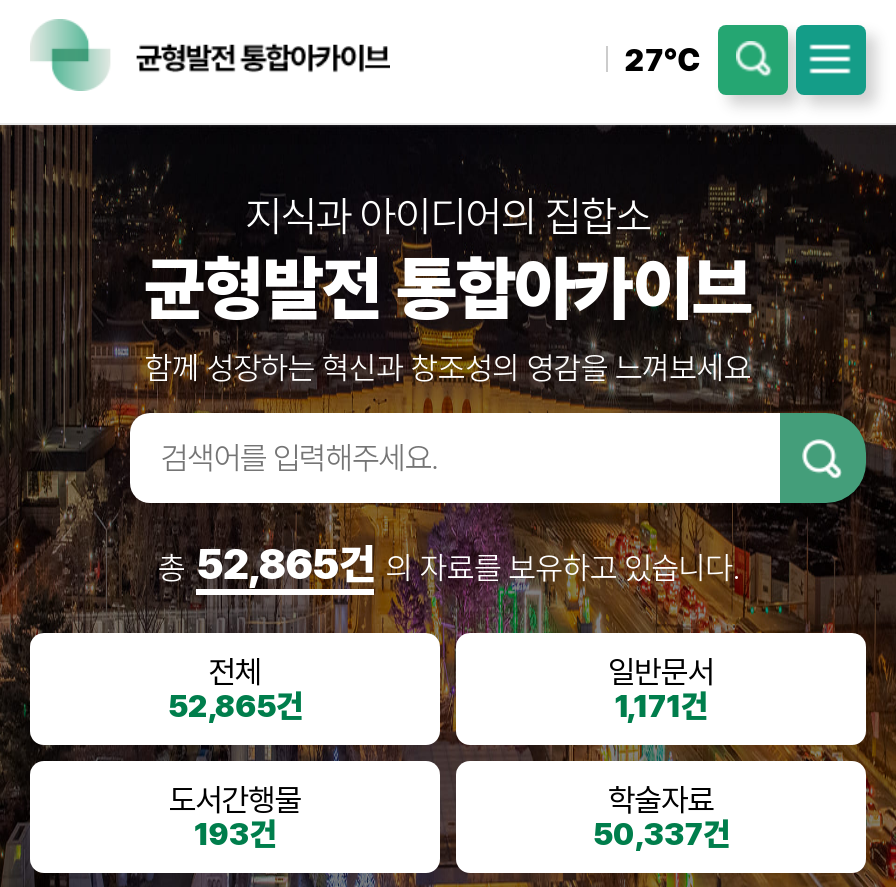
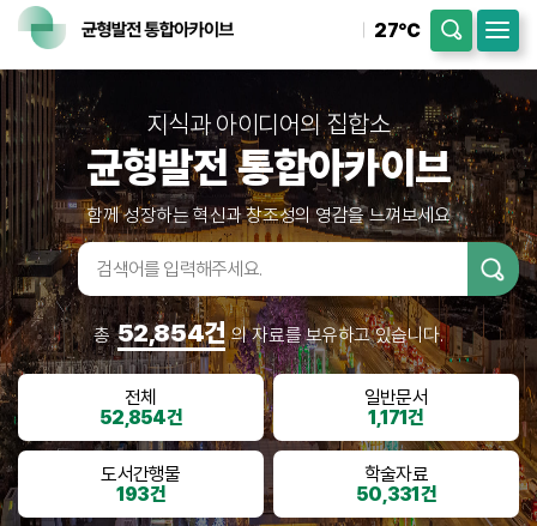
[158,539,738,589] 총 52,865건 의 자료를 보유하고 있습니다. -> [94,318,443,347] 총 52,854건 의 자료를 보유하고 있습니다.
[168,687,302,725] 52,865건 -> [100,406,182,429] 52,854건
[592,815,730,853] 50,337건 -> [356,483,436,506] 50,331건

